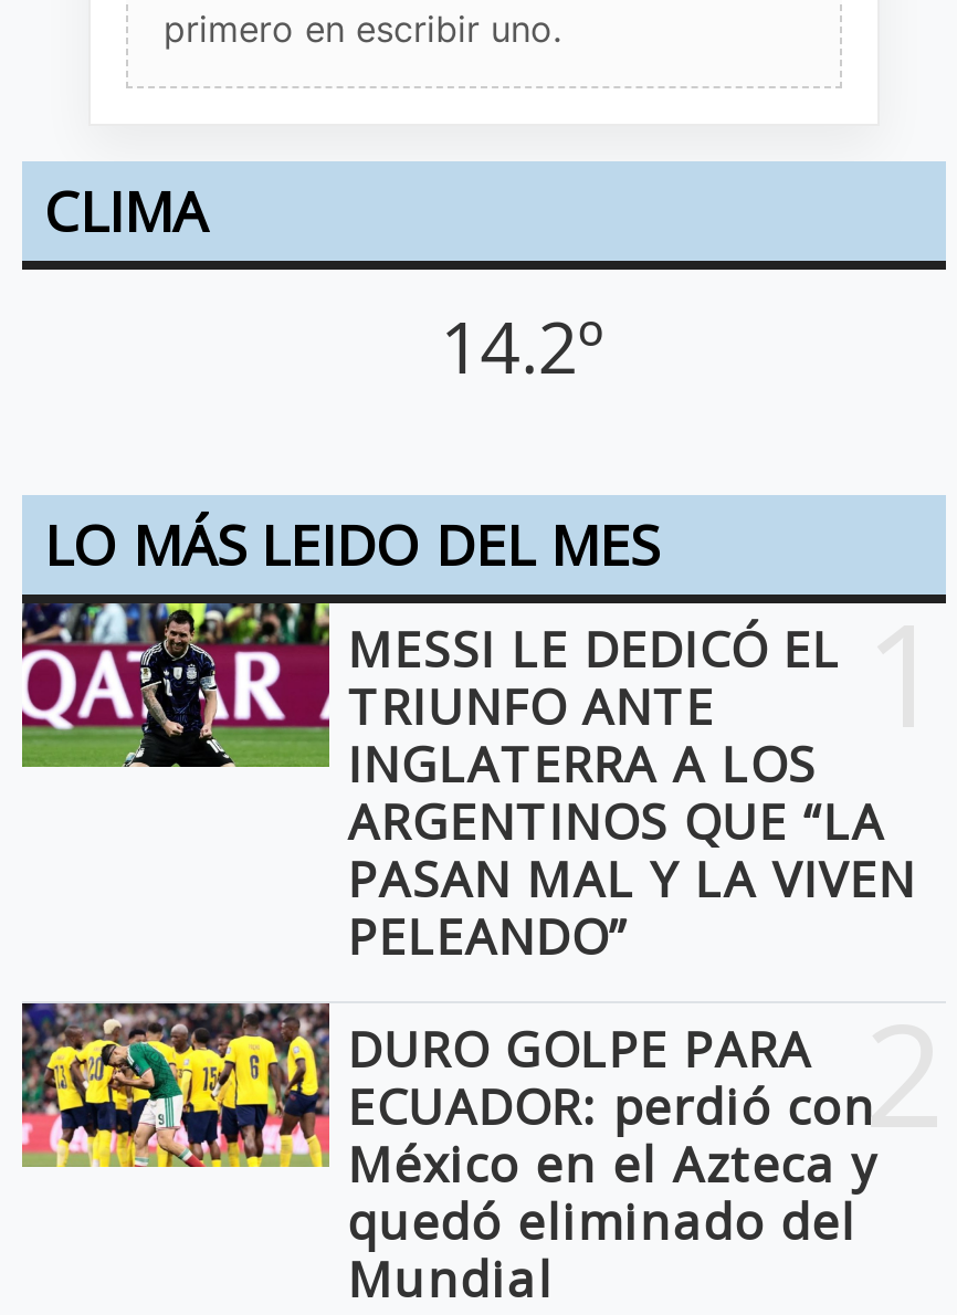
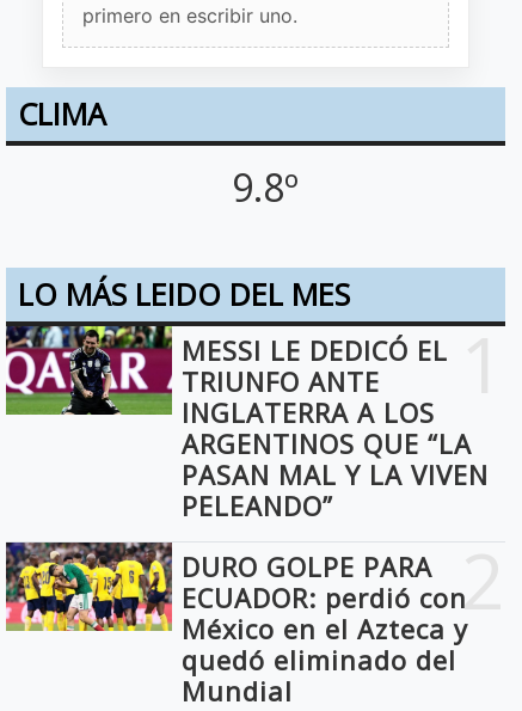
[440,297,604,393] 14.2º -> [232,161,299,212] 9.8º

